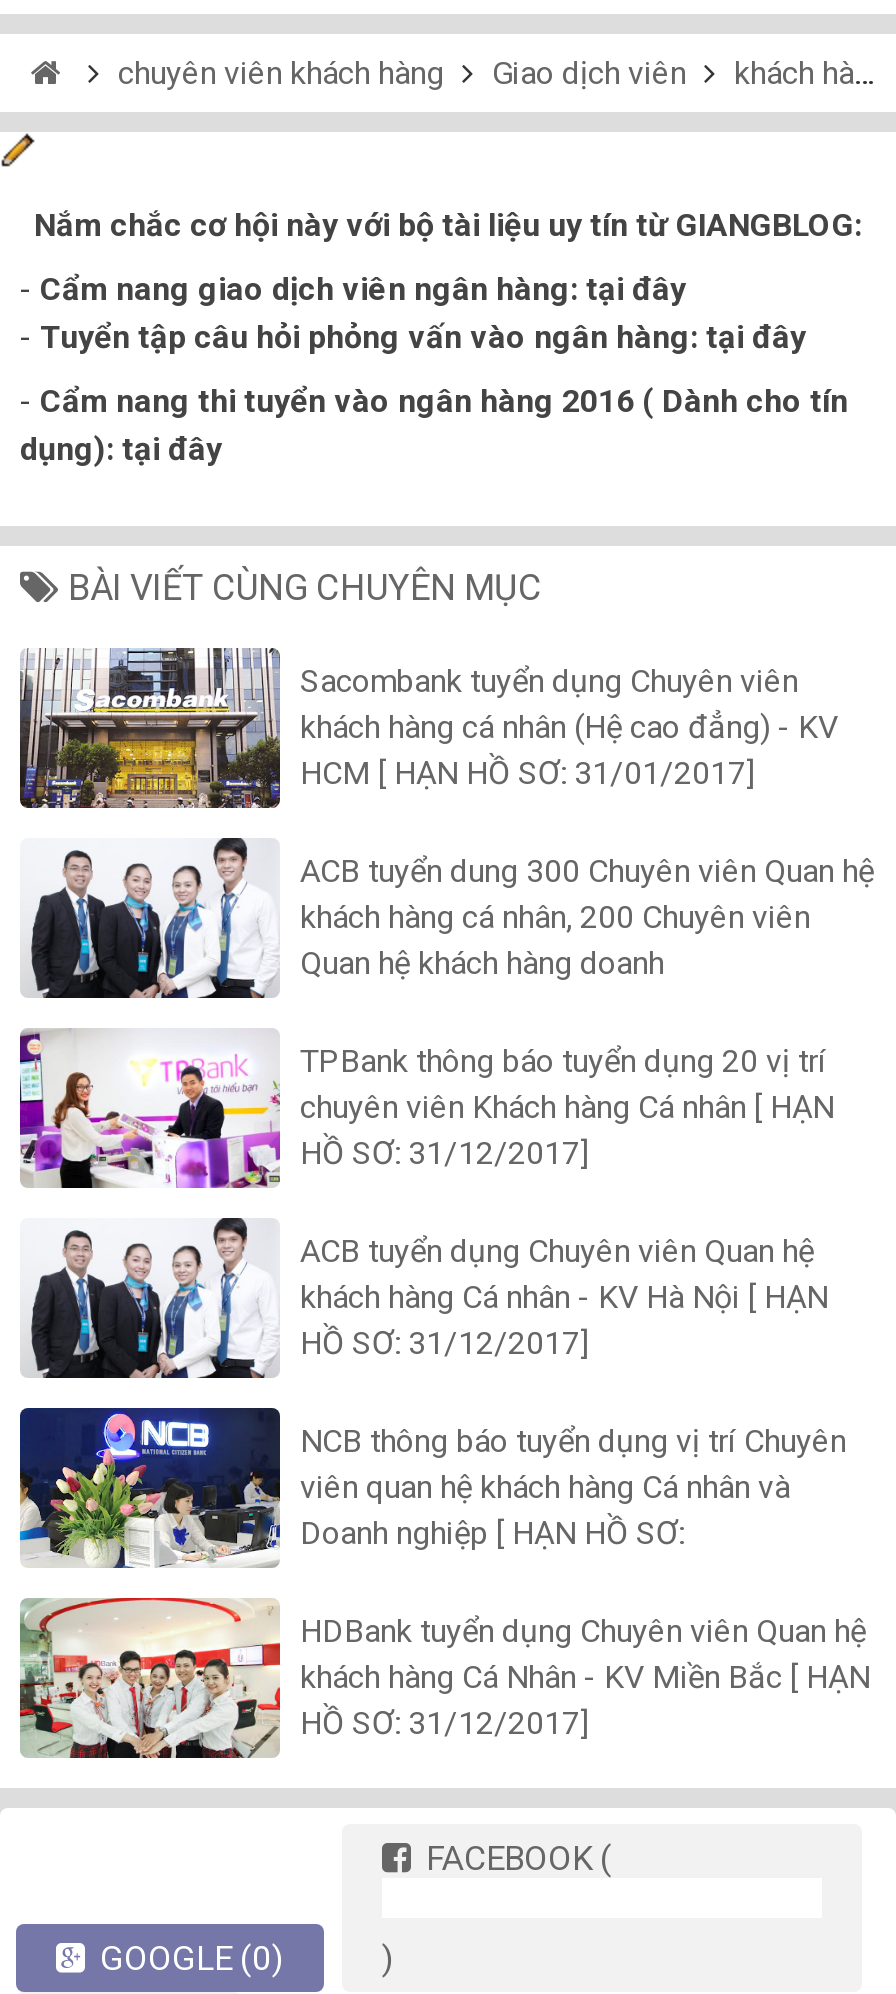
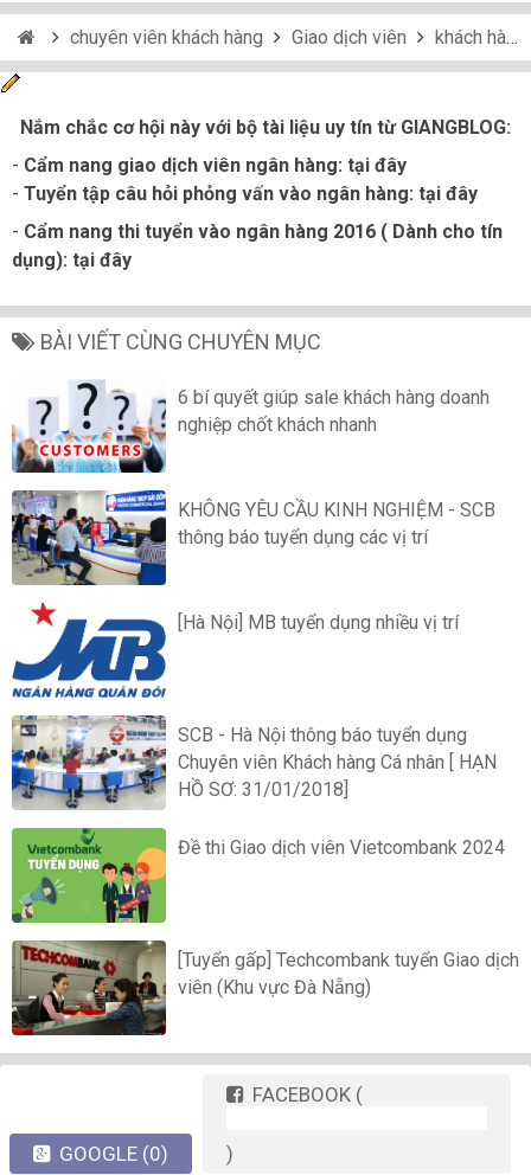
[18,646,838,810] [image] | Sacombank tuyển dụng Chuyên viên | khách hàng cá nhân (Hệ cao đẳng) - KV | HCM [ HẠN HỒ SƠ: 31/01/2017] -> [11,378,490,474] [image] | 6 bí quyết giúp sale khách hàng doanh | nghiệp chốt khách nhanh
[20,836,874,1000] [image] | ACB tuyển dung 300 Chuyên viên Quan hệ | khách hàng cá nhân, 200 Chuyên viên | Quan hệ khách hàng doanh -> [11,489,495,586] [image] | KHÔNG YÊU CẦU KINH NGHIỆM - SCB | thông báo tuyển dụng các vị trí
[18,1028,834,1190] [image] | TPBank thông báo tuyển dụng 20 vị trí | chuyên viên Khách hàng Cá nhân [ HẠN | HỒ SƠ: 31/12/2017] -> [12,603,459,699] [image] | [Hà Nội] MB tuyển dụng nhiều vị trí
[20,1218,828,1380] [image] | ACB tuyển dụng Chuyên viên Quan hệ | khách hàng Cá nhân - KV Hà Nội [ HẠN | HỒ SƠ: 31/12/2017] -> [11,714,497,810] [image] | SCB - Hà Nội thông báo tuyển dụng | Chuyên viên Khách hàng Cá nhân [ HẠN | HỒ SƠ: 31/01/2018]
[18,1406,846,1570] [image] | NCB thông báo tuyển dụng vị trí Chuyên | viên quan hệ khách hàng Cá nhân và | Doanh nghiệp [ HẠN HỒ SƠ: -> [11,827,505,924] [image] | Đề thi Giao dịch viên Vietcombank 2024
[20,1596,870,1760] [image] | HDBank tuyển dụng Chuyên viên Quan hệ | khách hàng Cá Nhân - KV Miền Bắc [ HẠN | HỒ SƠ: 31/12/2017] -> [11,939,519,1036] [image] | [Tuyển gấp] Techcombank tuyển Giao dịch | viên (Khu vực Đà Nẵng)

